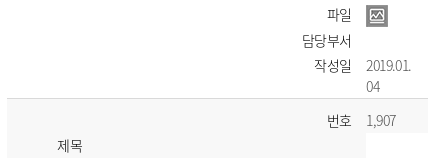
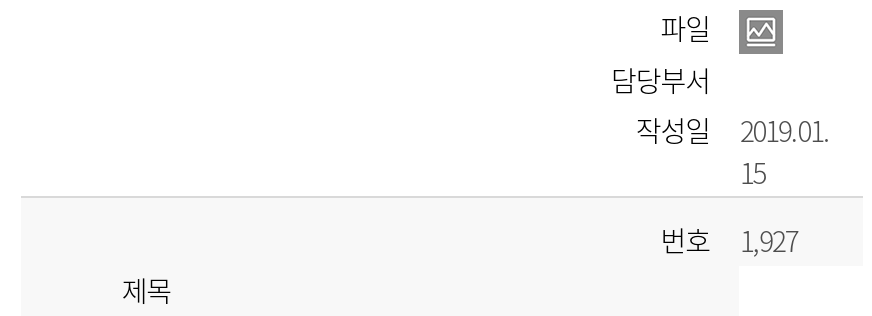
[366,76,379,96] 04 -> [740,152,765,192] 15
[327,110,395,130] 번호 1,907 -> [660,220,797,260] 번호 1,927

